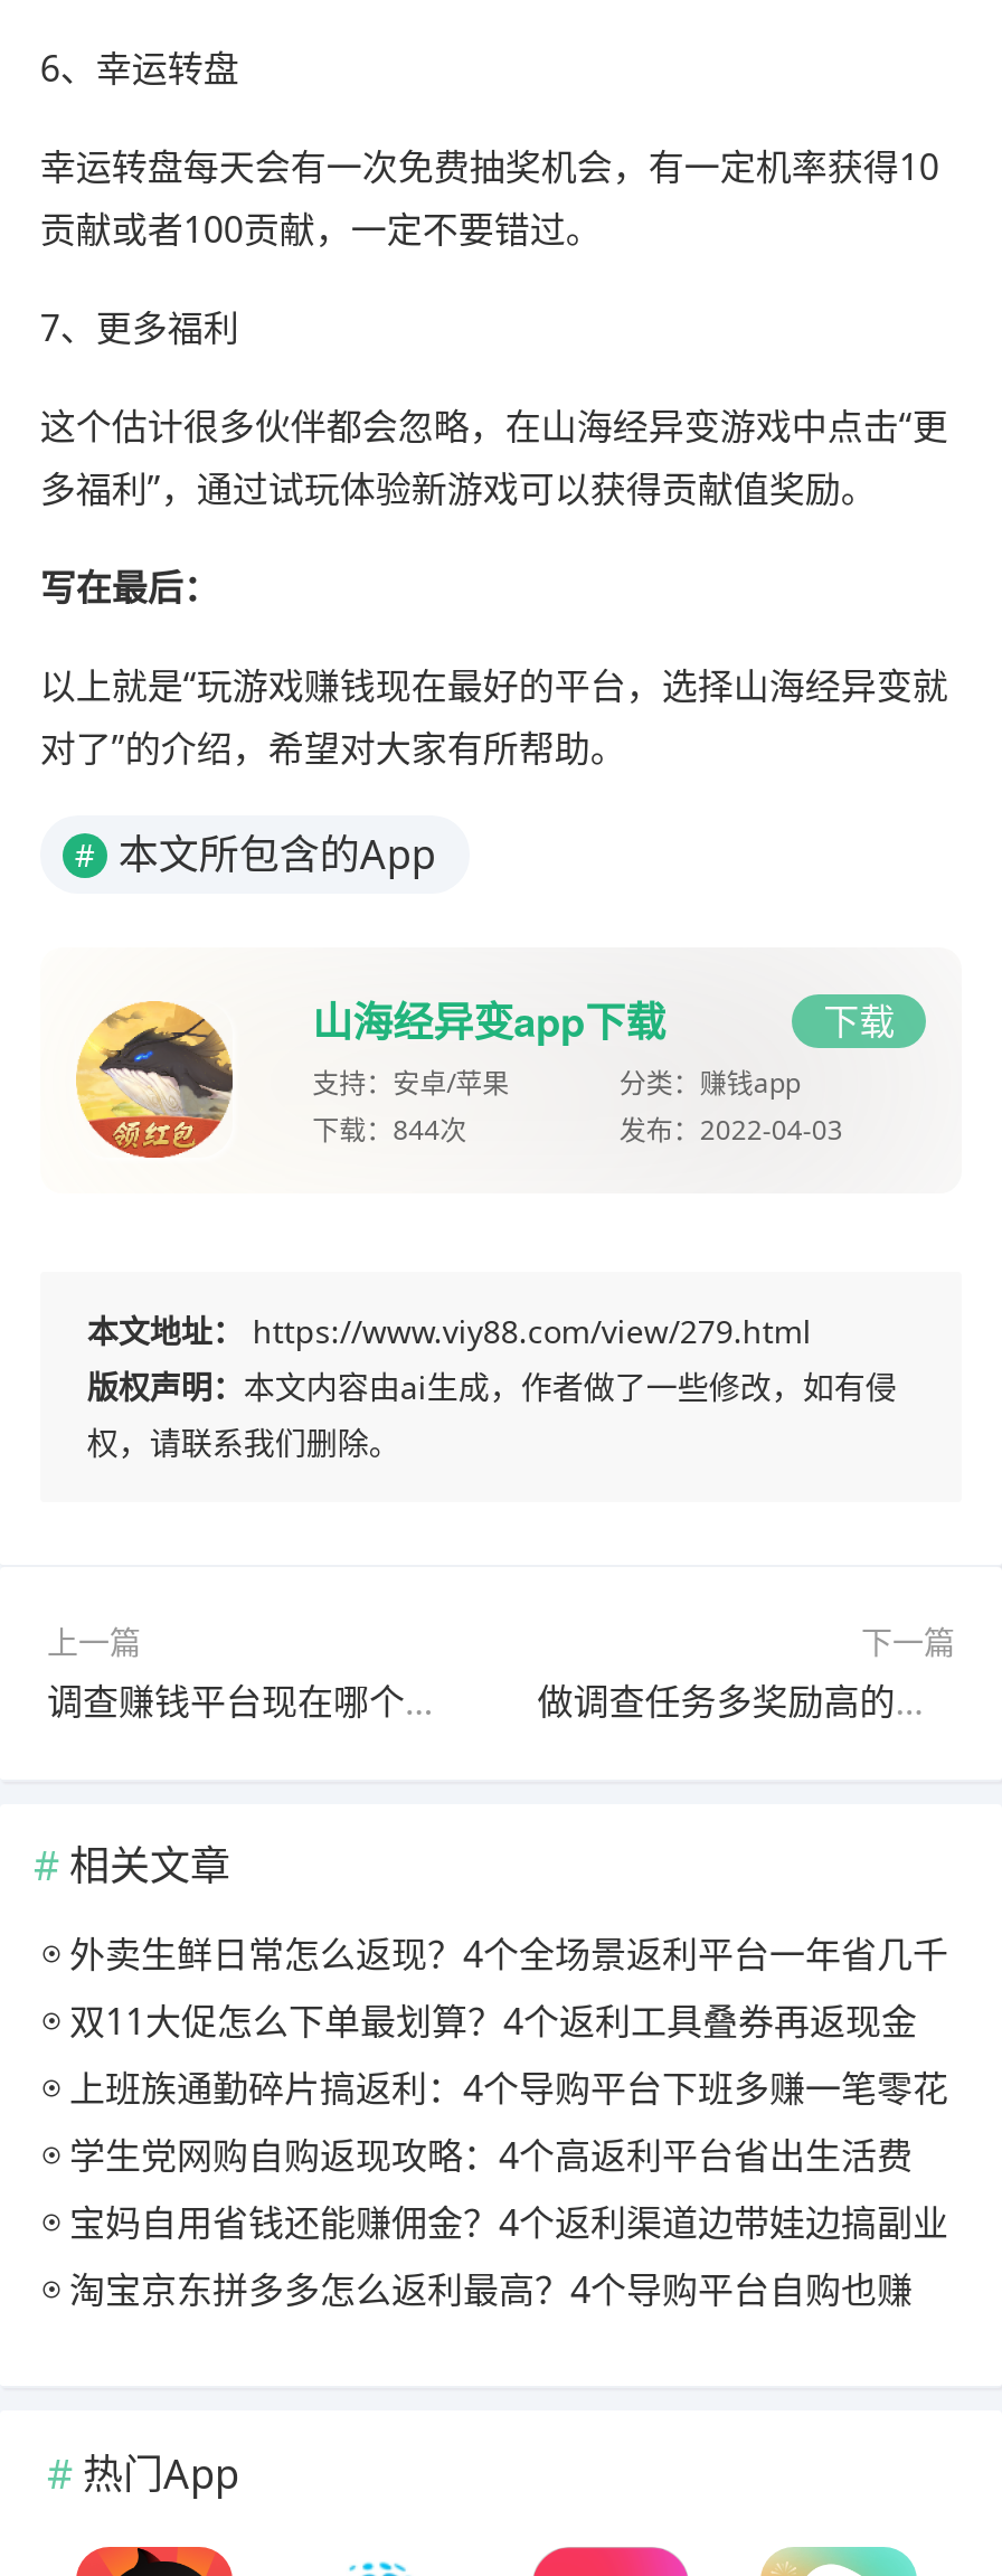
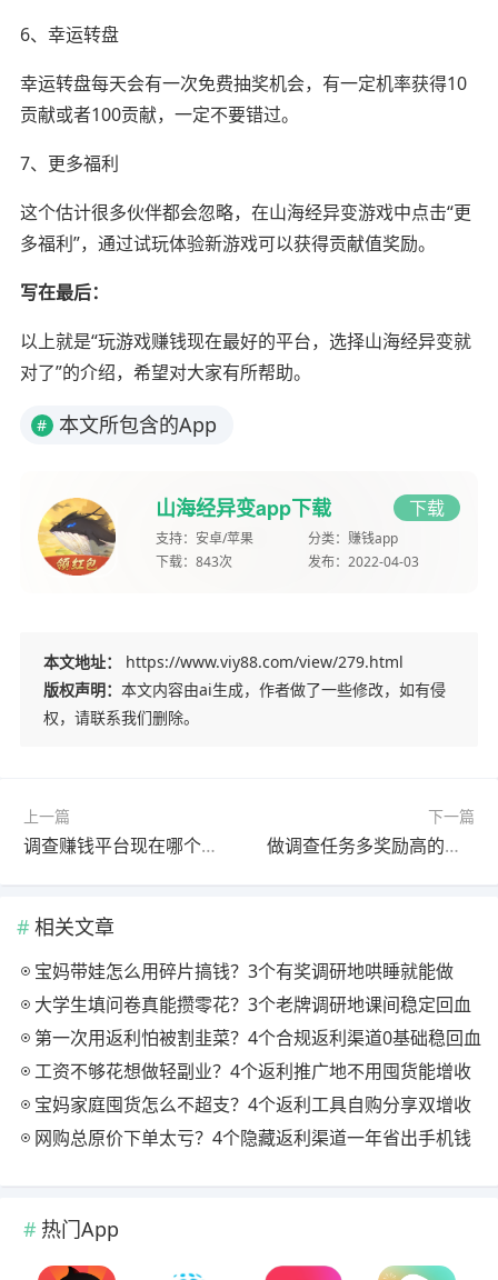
[312,1110,467,1149] 下载：844次 -> [155,552,232,571] 下载：843次
[69,1929,948,2314] 外卖生鲜日常怎么返现？4个全场景返利平台一年省几千 | 双11大促怎么下单最划算？4个返利工具叠券再返现金 | 上班族通勤碎片搞返利：4个导购平台下班多赚一笔零花 | 学生党网购自购返现攻略：4个高返利平台省出生活费 | 宝妈自用省钱还能赚佣金？4个返利渠道边带娃边搞副业 | 淘宝京东拼多多怎么返利最高？4个导购平台自购也赚 -> [34,959,481,1150] 宝妈带娃怎么用碎片搞钱？3个有奖调研地哄睡就能做 | 大学生填问卷真能攒零花？3个老牌调研地课间稳定回血 | 第一次用返利怕被割韭菜？4个合规返利渠道0基础稳回血 | 工资不够花想做轻副业？4个返利推广地不用囤货能增收 | 宝妈家庭囤货怎么不超支？4个返利工具自购分享双增收 | 网购总原价下单太亏？4个隐藏返利渠道一年省出手机钱

